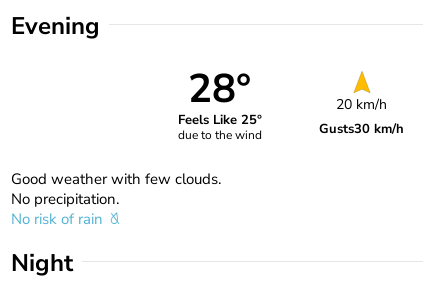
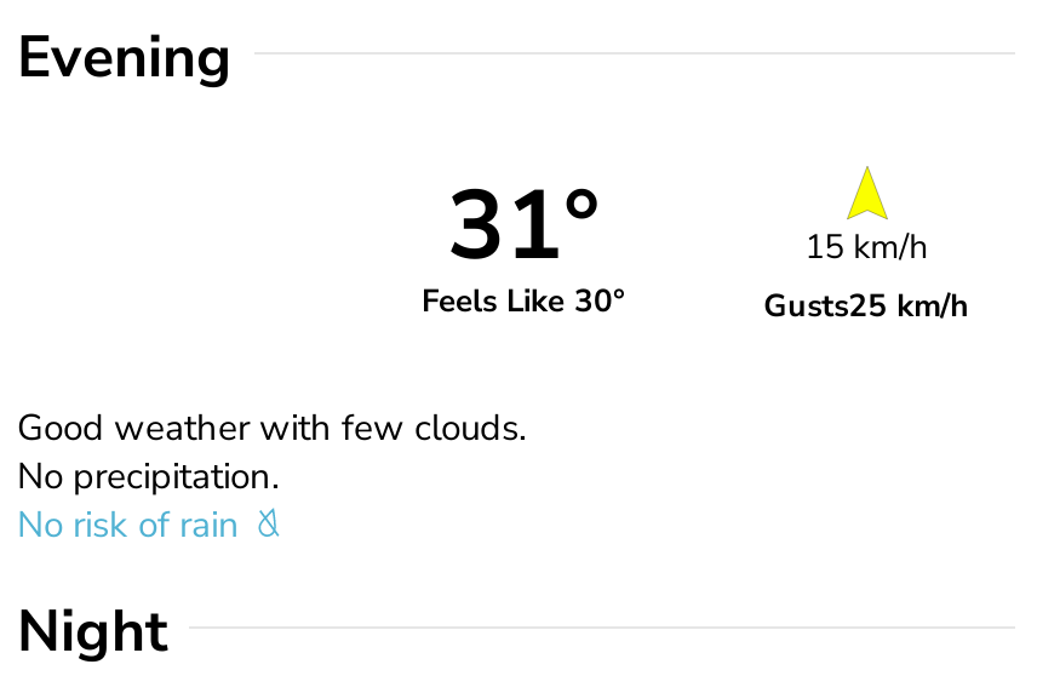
[178,62,262,143] 28° | Feels Like 25° | due to the wind -> [422,162,625,324] 31° | Feels Like 30°
[319,95,404,138] 20 km/h | Gusts30 km/h -> [764,224,970,328] 15 km/h | Gusts25 km/h

